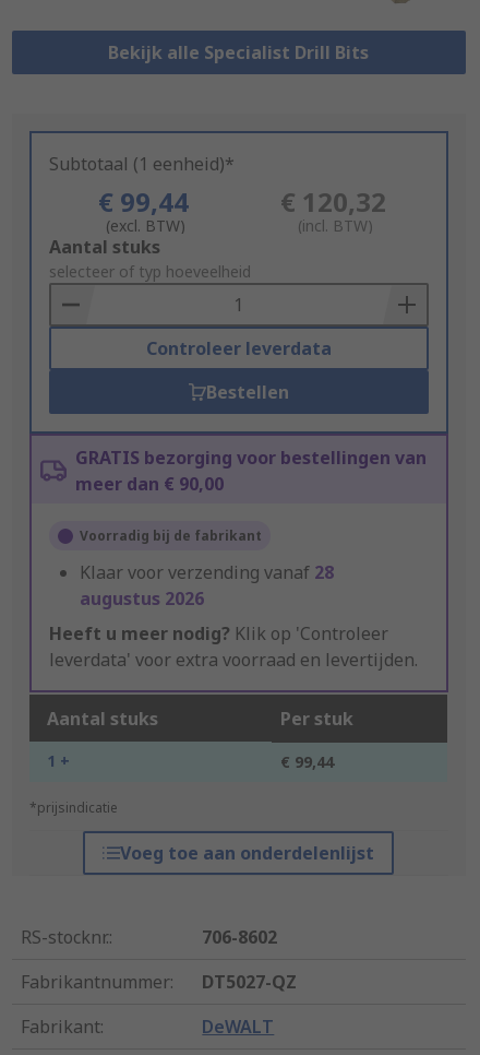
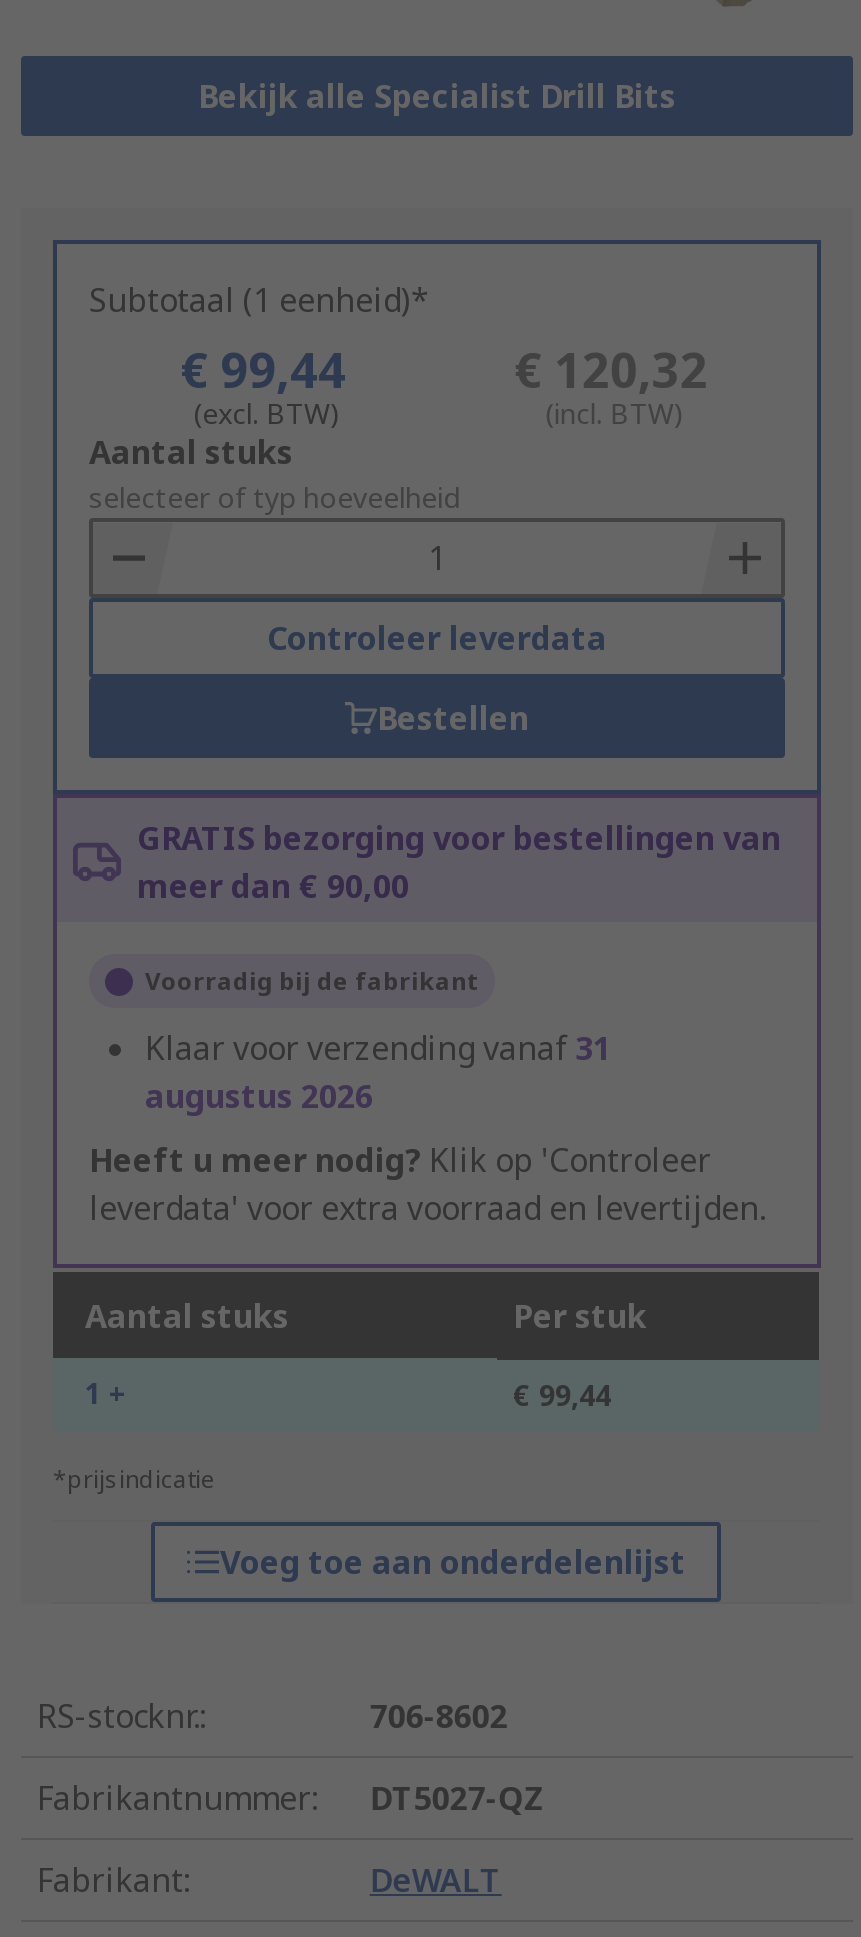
[80,561,334,585] Klaar voor verzending vanaf 28 -> [145,1027,611,1071] Klaar voor verzending vanaf 31

